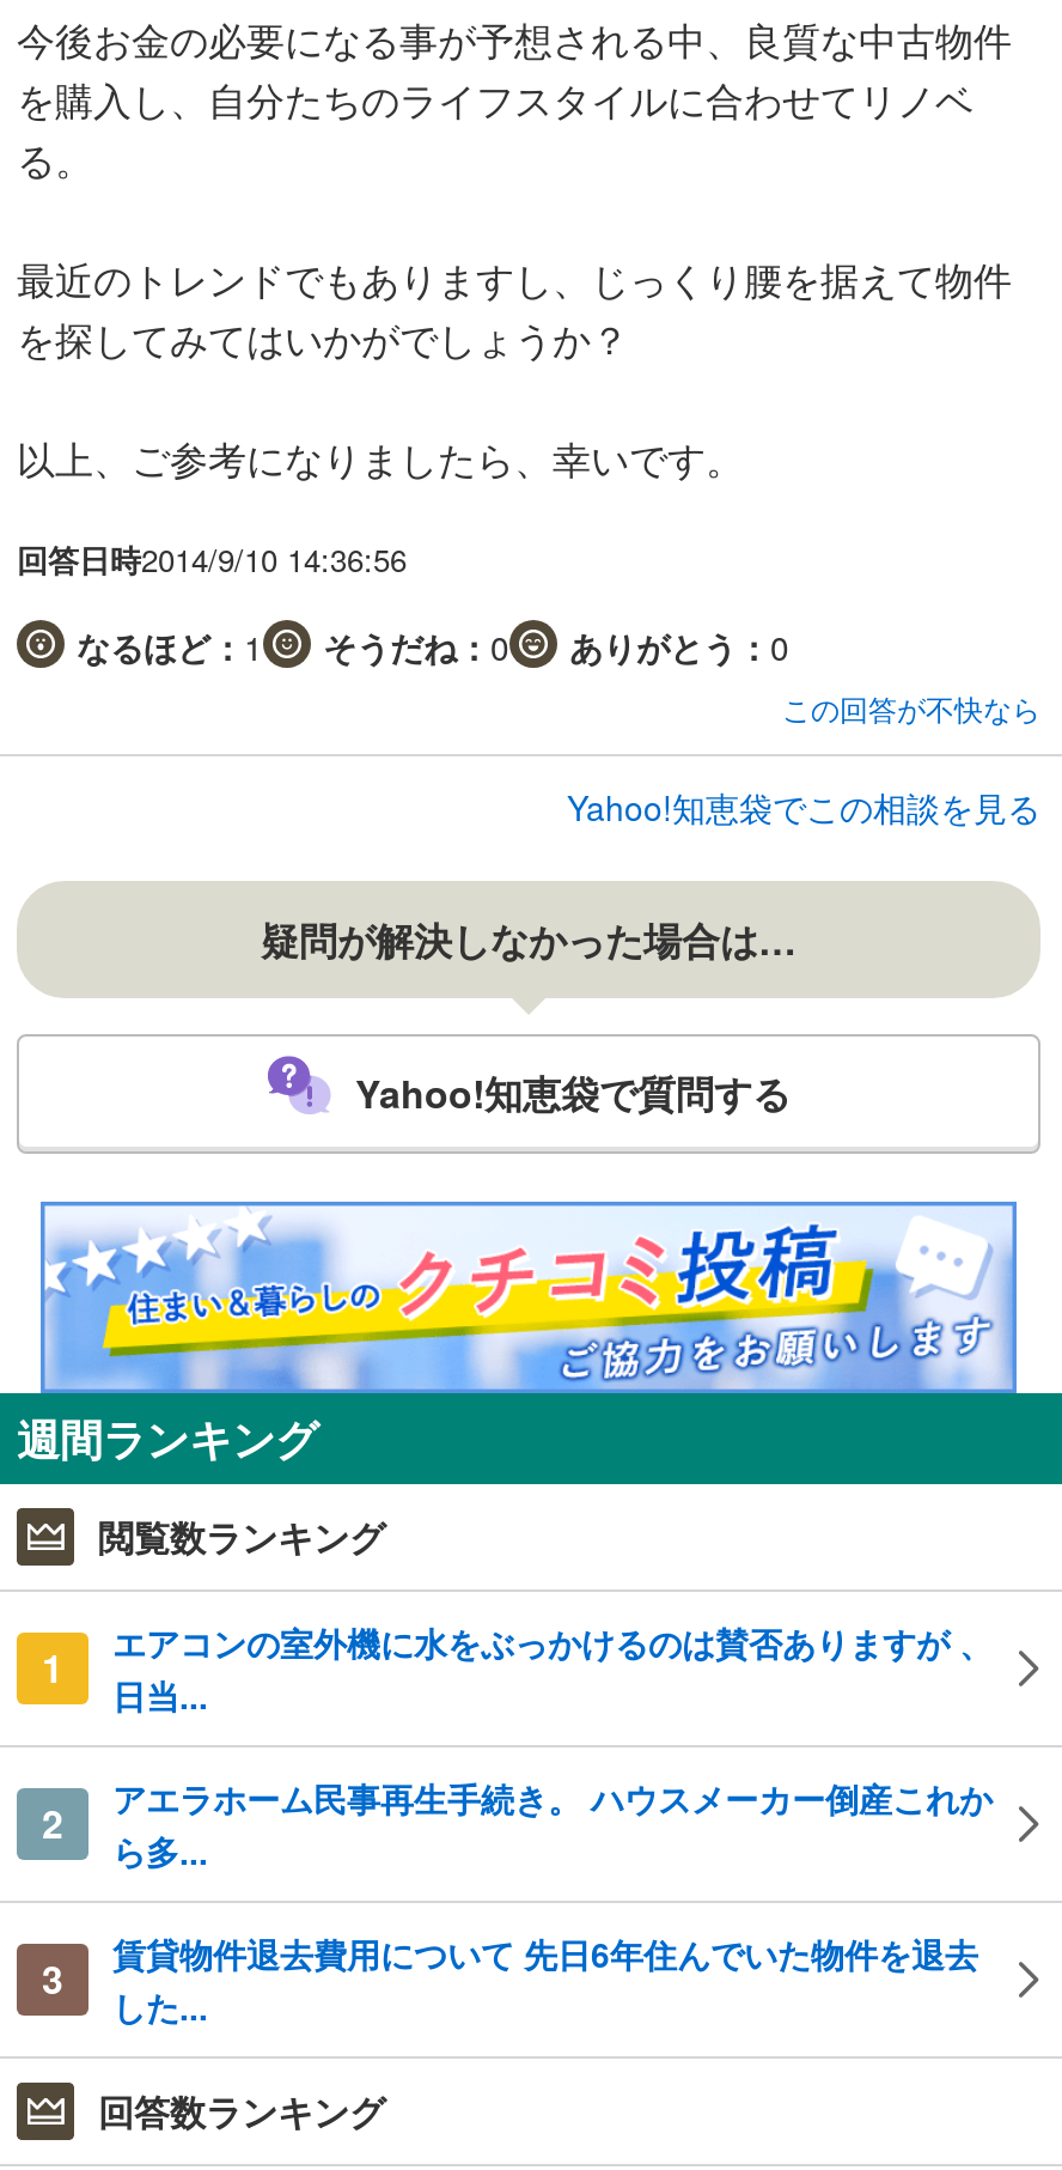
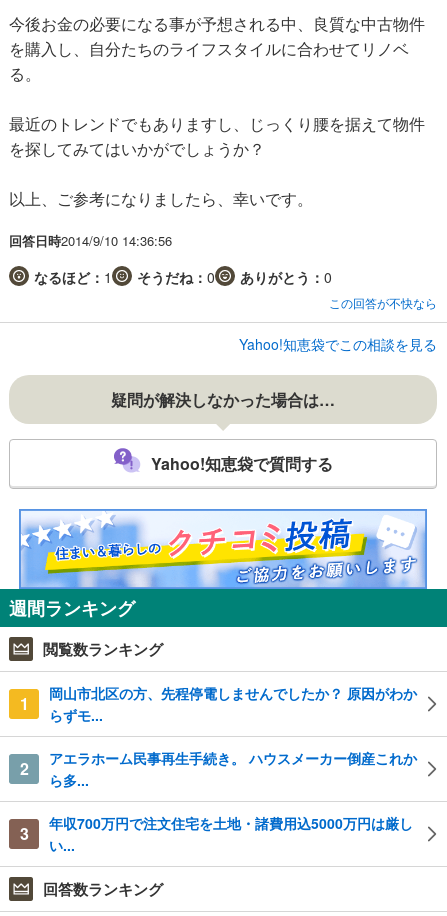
[112,1619,993,1720] エアコンの室外機に水をぶっかけるのは賛否ありますが 、 | 日当... -> [49,683,417,725] 岡山市北区の方、先程停電しませんでしたか？ 原因がわか | らずモ...
[112,1930,978,2031] 賃貸物件退去費用について 先日6年住んでいた物件を退去 | した... -> [49,813,413,855] 年収700万円で注文住宅を土地・諸費用込5000万円は厳し | い...

